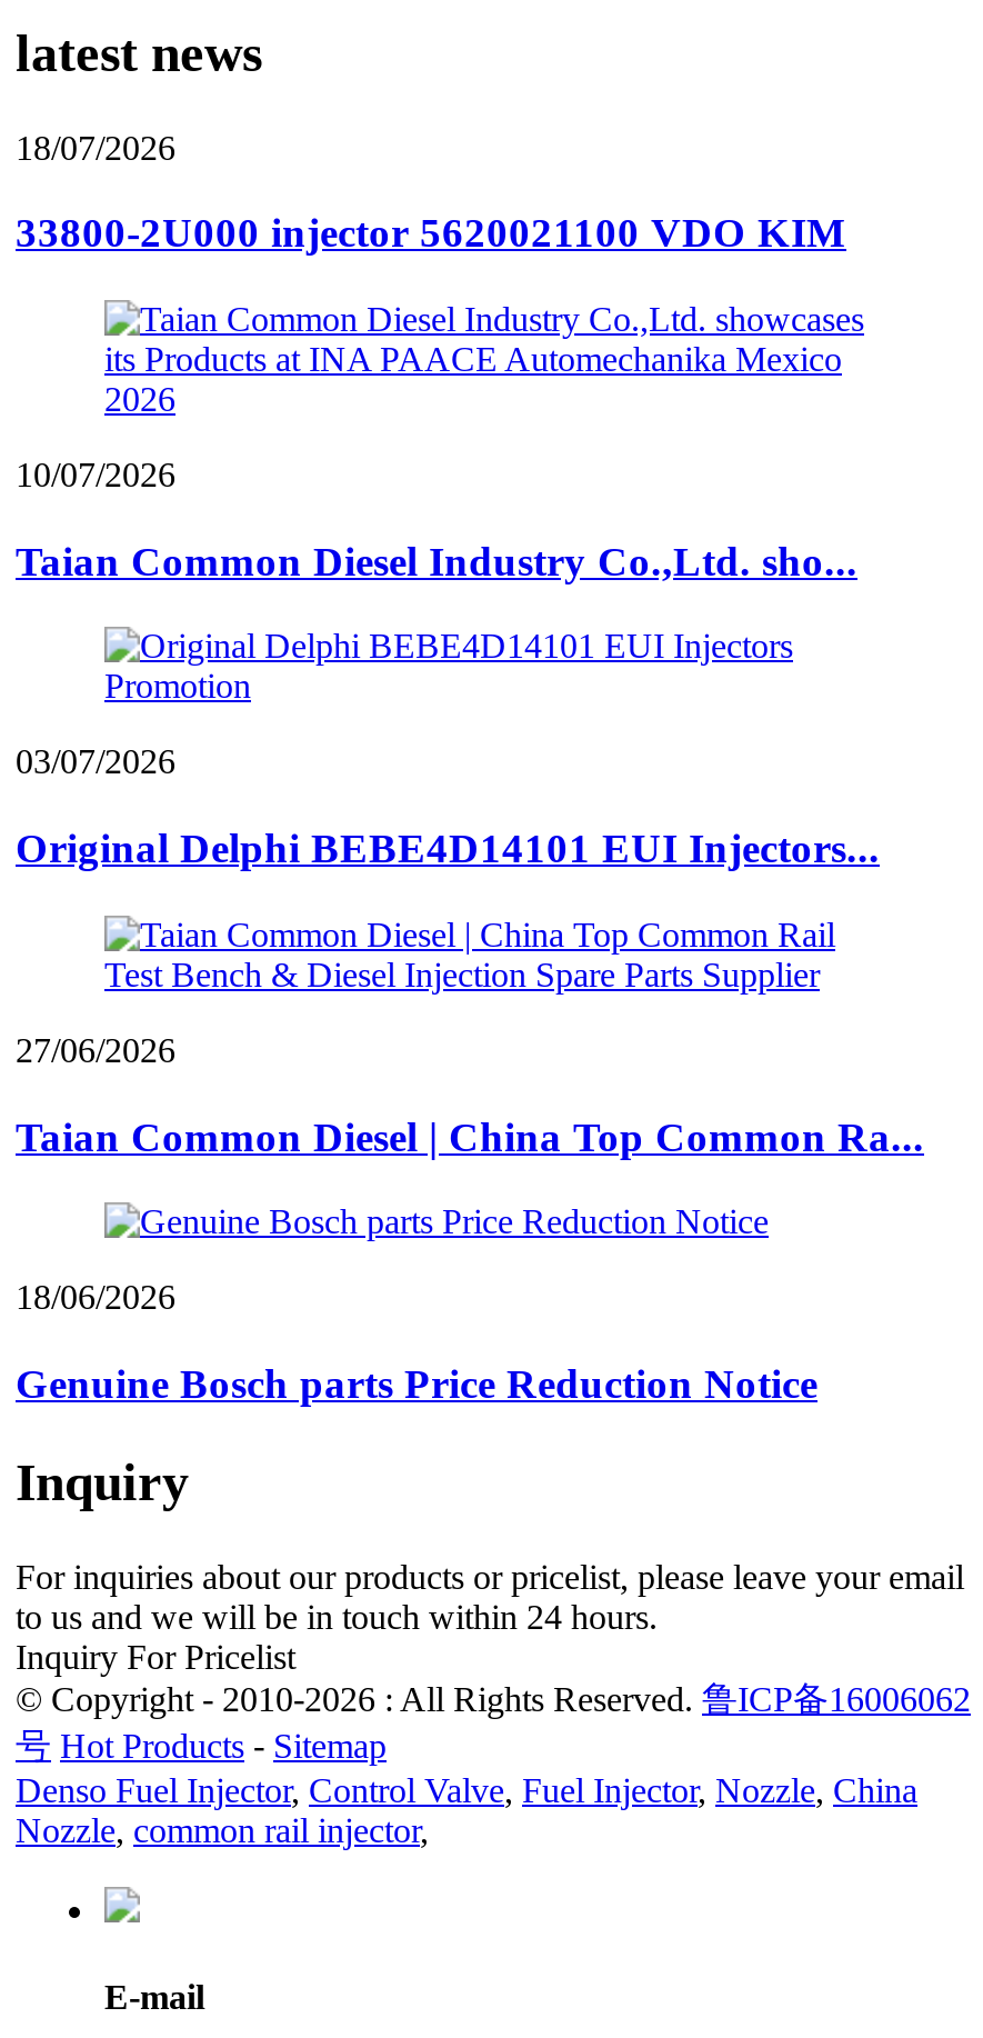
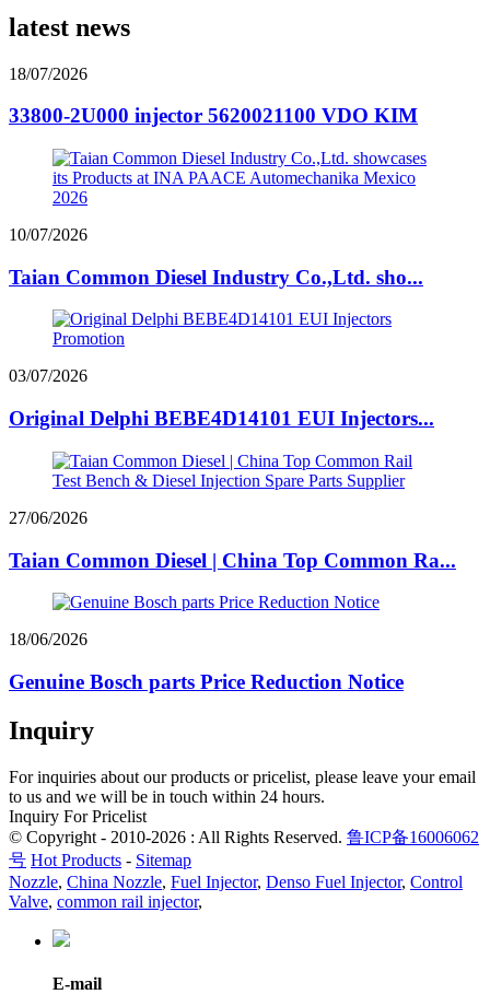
[16,1771,917,1849] Denso Fuel Injector, Control Valve, Fuel Injector, Nozzle, China | Nozzle, common rail injector, -> [9,872,463,911] Nozzle, China Nozzle, Fuel Injector, Denso Fuel Injector, Control | Valve, common rail injector,

